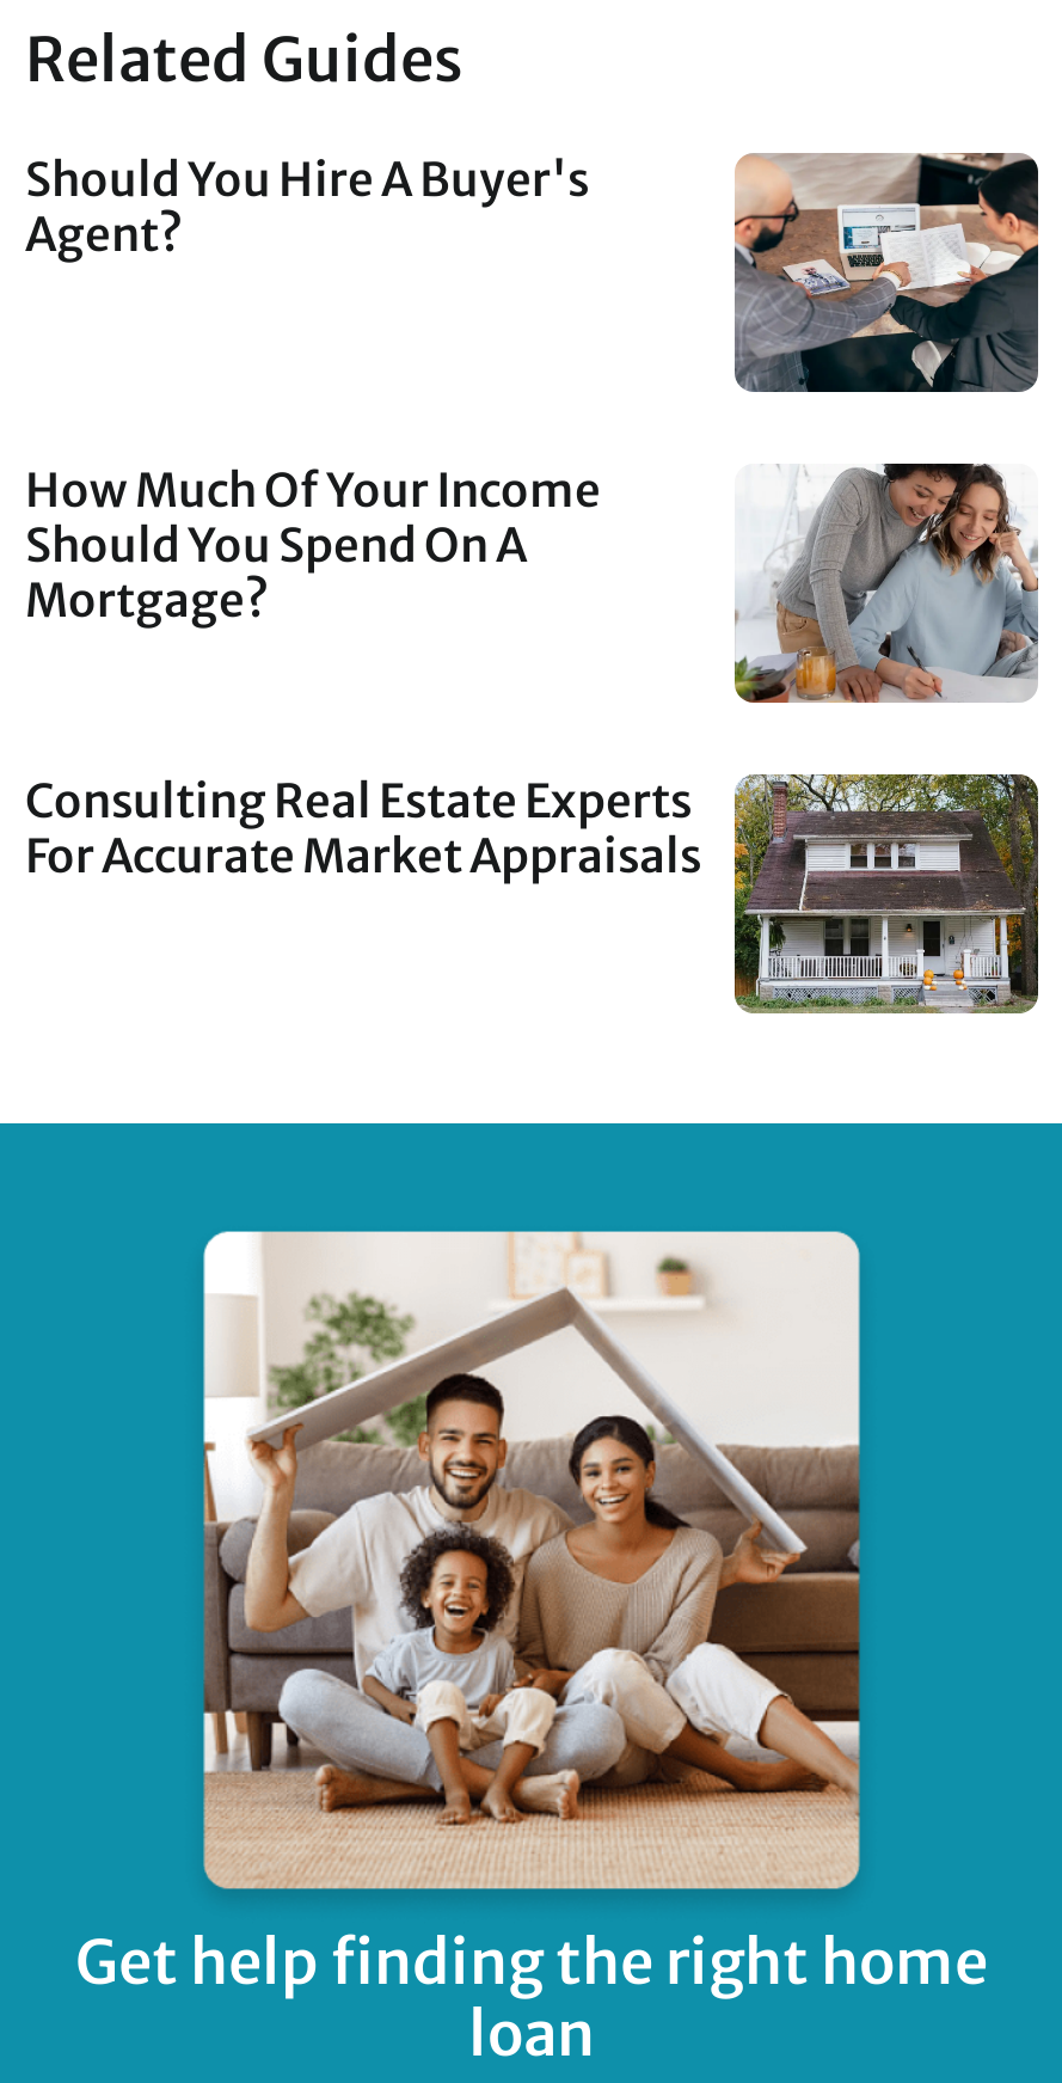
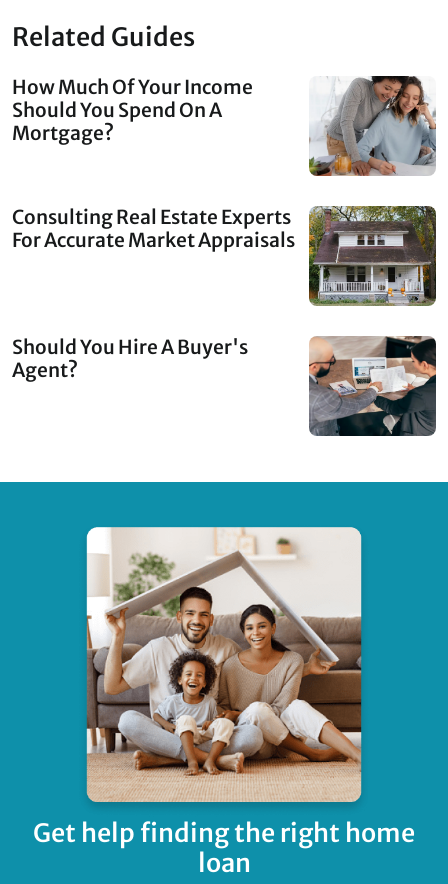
moved [25,151,589,263] -> [12,335,248,382]: Should You Hire A Buyer's | Agent?
moved [732,151,1040,394] -> [309,336,437,437]: [image]
moved [25,461,1043,884] -> [12,75,438,252]: [image] | How Much Of Your Income | Should You Spend On A | Mortgage? | Consulting Real Estate Experts | For Accurate Market Appraisals
moved [730,770,1040,1016] -> [307,204,437,307]: [image]

